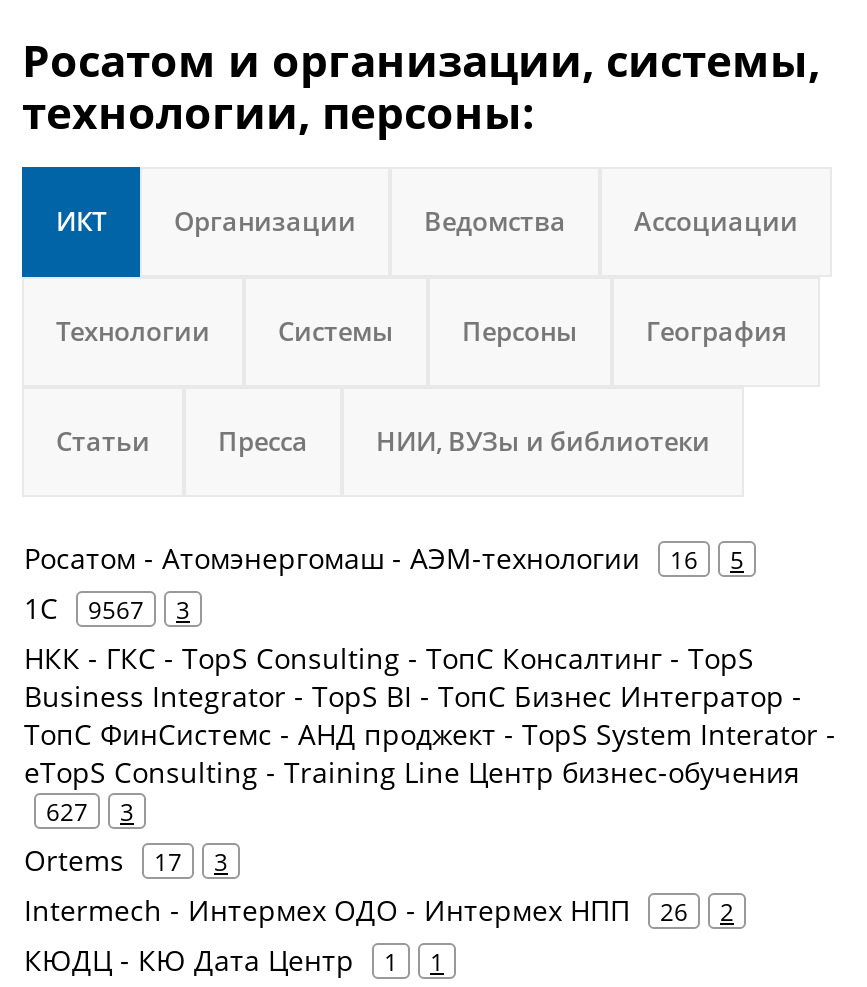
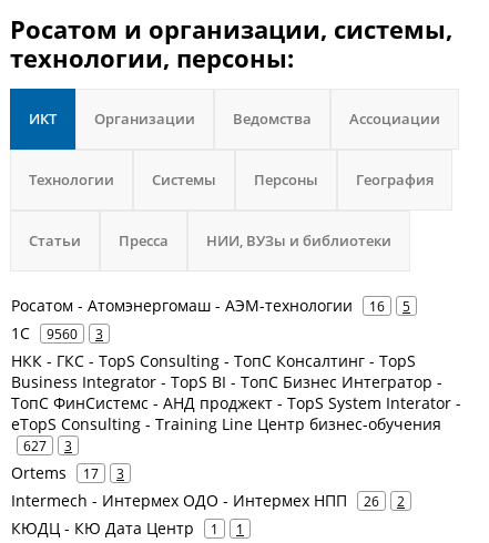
[24,589,190,627] 1С 9567 3 -> [11,322,103,344] 1С 9560 3

